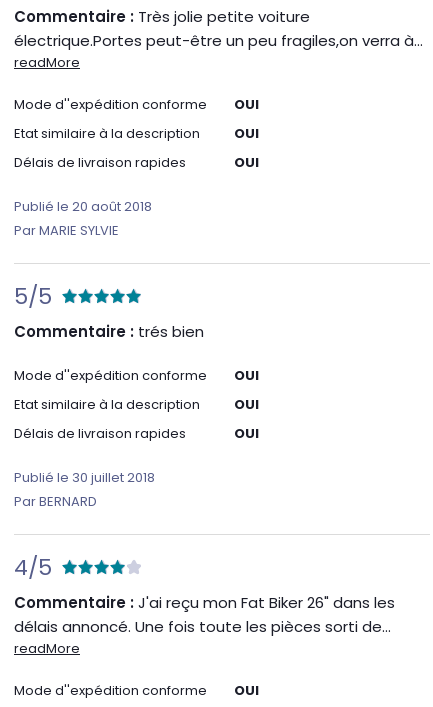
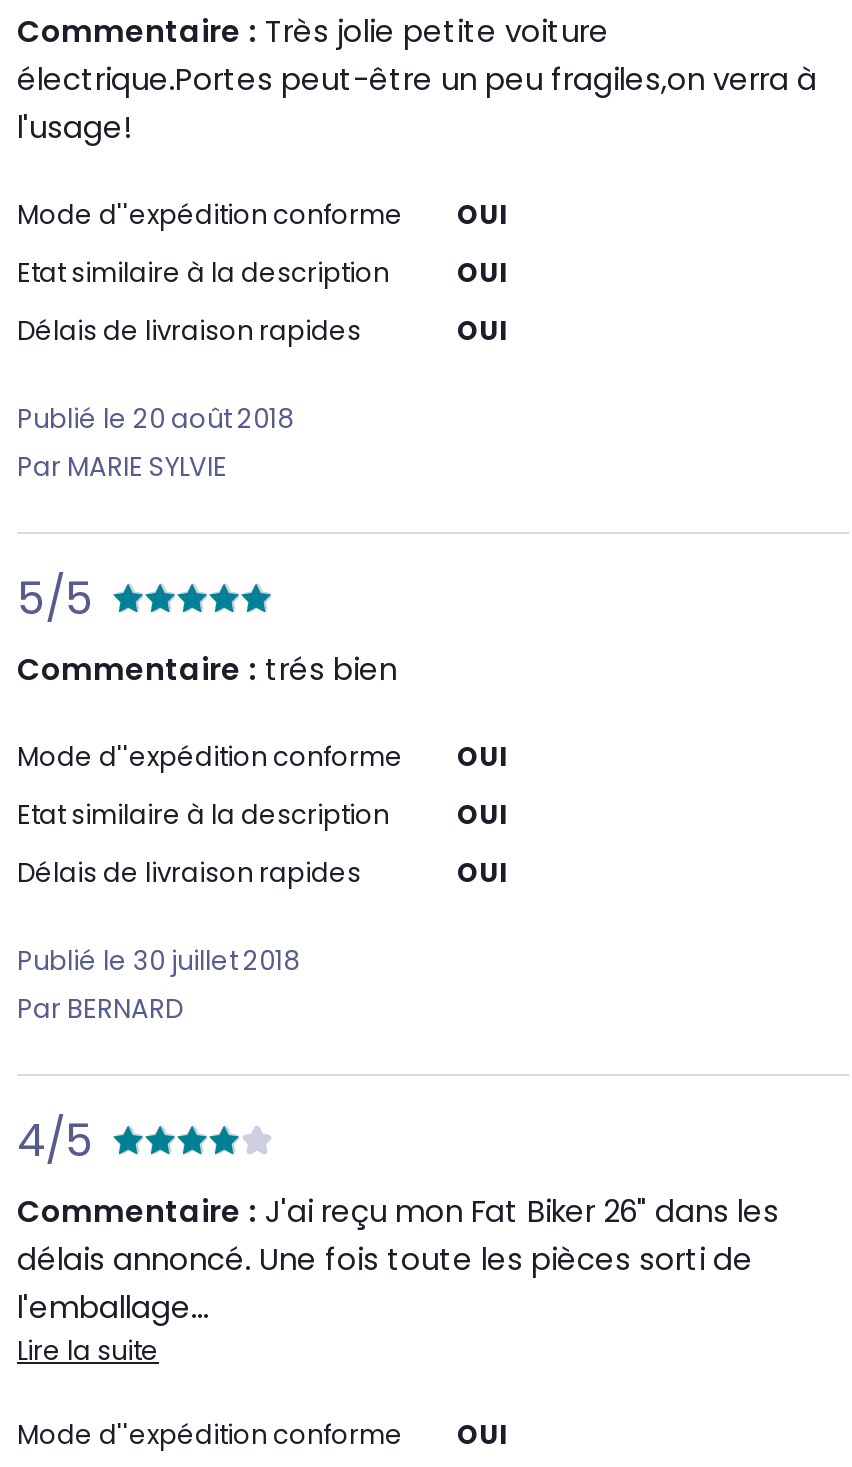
[14,30,423,72] électrique.Portes peut-être un peu fragiles,on verra à... | readMore -> [17,59,817,149] électrique.Portes peut-être un peu fragiles,on verra à | l'usage!
[14,616,391,658] délais annoncé. Une fois toute les pièces sorti de... | readMore -> [17,1239,753,1371] délais annoncé. Une fois toute les pièces sorti de | l'emballage... | Lire la suite

